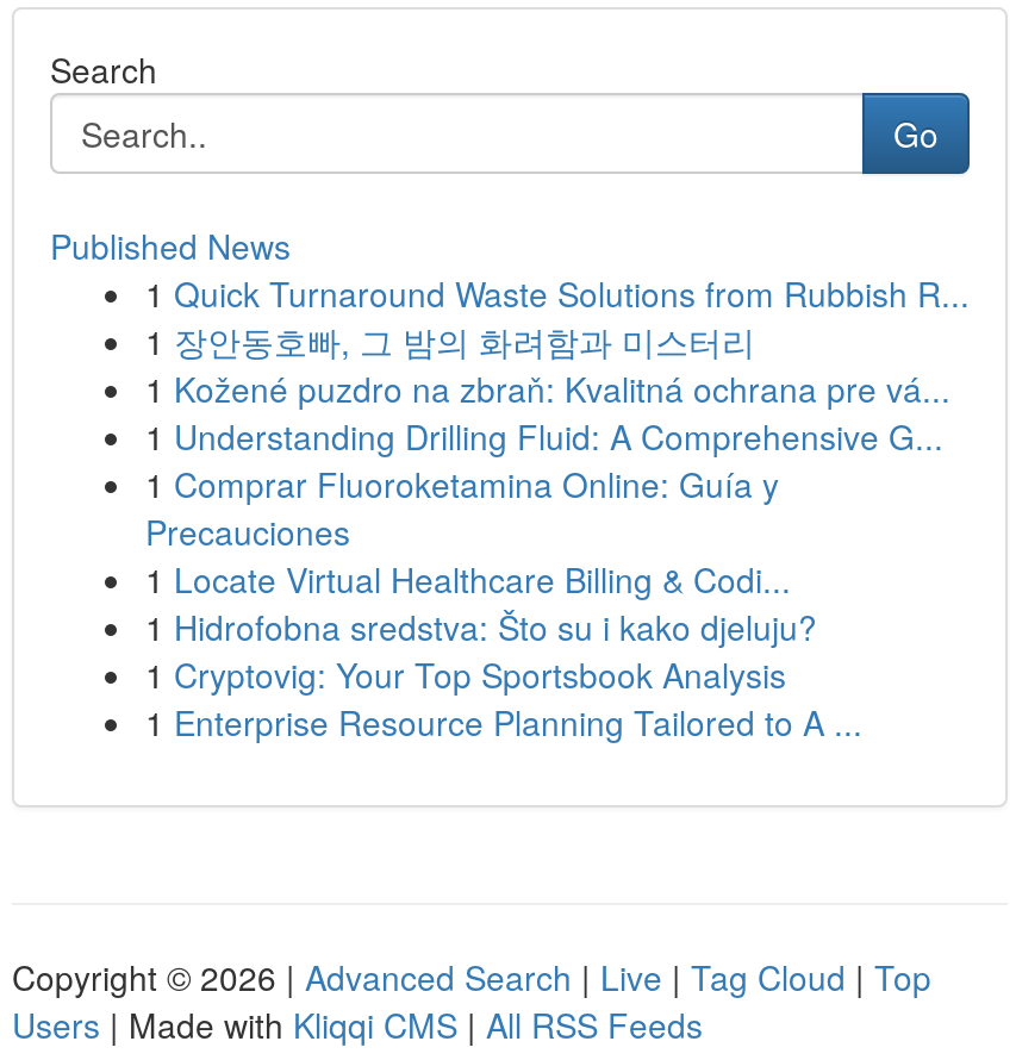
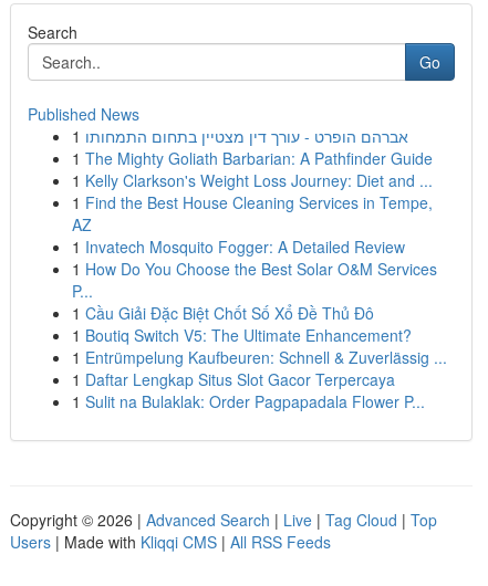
[145,269,970,746] 1 Quick Turnaround Waste Solutions from Rubbish R... | 1 장안동호빠, 그 밤의 화려함과 미스터리 | 1 Kožené puzdro na zbraň: Kvalitná ochrana pre vá... | 1 Understanding Drilling Fluid: A Comprehensive G... | 1 Comprar Fluoroketamina Online: Guía y | Precauciones | 1 Locate Virtual Healthcare Billing & Codi... | 1 Hidrofobna sredstva: Što su i kako djeluju? | 1 Cryptovig: Your Top Sportsbook Analysis | 1 Enterprise Resource Planning Tailored to A ... -> [72,125,447,412] 1 אברהם הופרט - עורך דין מצטיין בתחום התמחותו | 1 The Mighty Goliath Barbarian: A Pathfinder Guide | 1 Kelly Clarkson's Weight Loss Journey: Diet and ... | 1 Find the Best House Cleaning Services in Tempe, | AZ | 1 Invatech Mosquito Fogger: A Detailed Review | 1 How Do You Choose the Best Solar O&M Services | P... | 1 Cầu Giải Đặc Biệt Chốt Số Xổ Đề Thủ Đô | 1 Boutiq Switch V5: The Ultimate Enhancement? | 1 Entrümpelung Kaufbeuren: Schnell & Zuverlässig ... | 1 Daftar Lengkap Situs Slot Gacor Terpercaya | 1 Sulit na Bulaklak: Order Pagpapadala Flower P...

